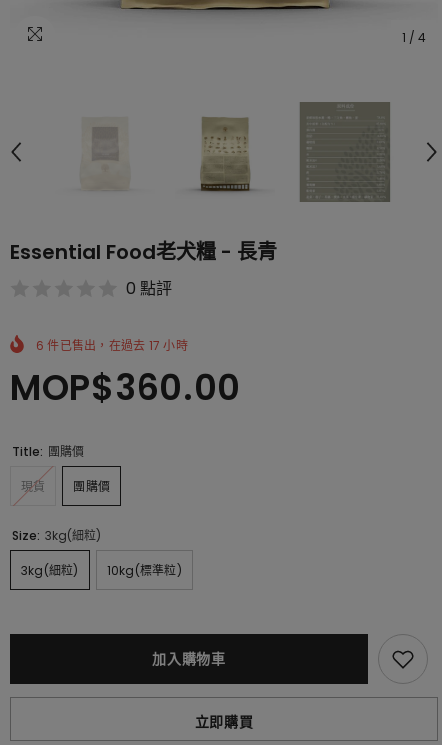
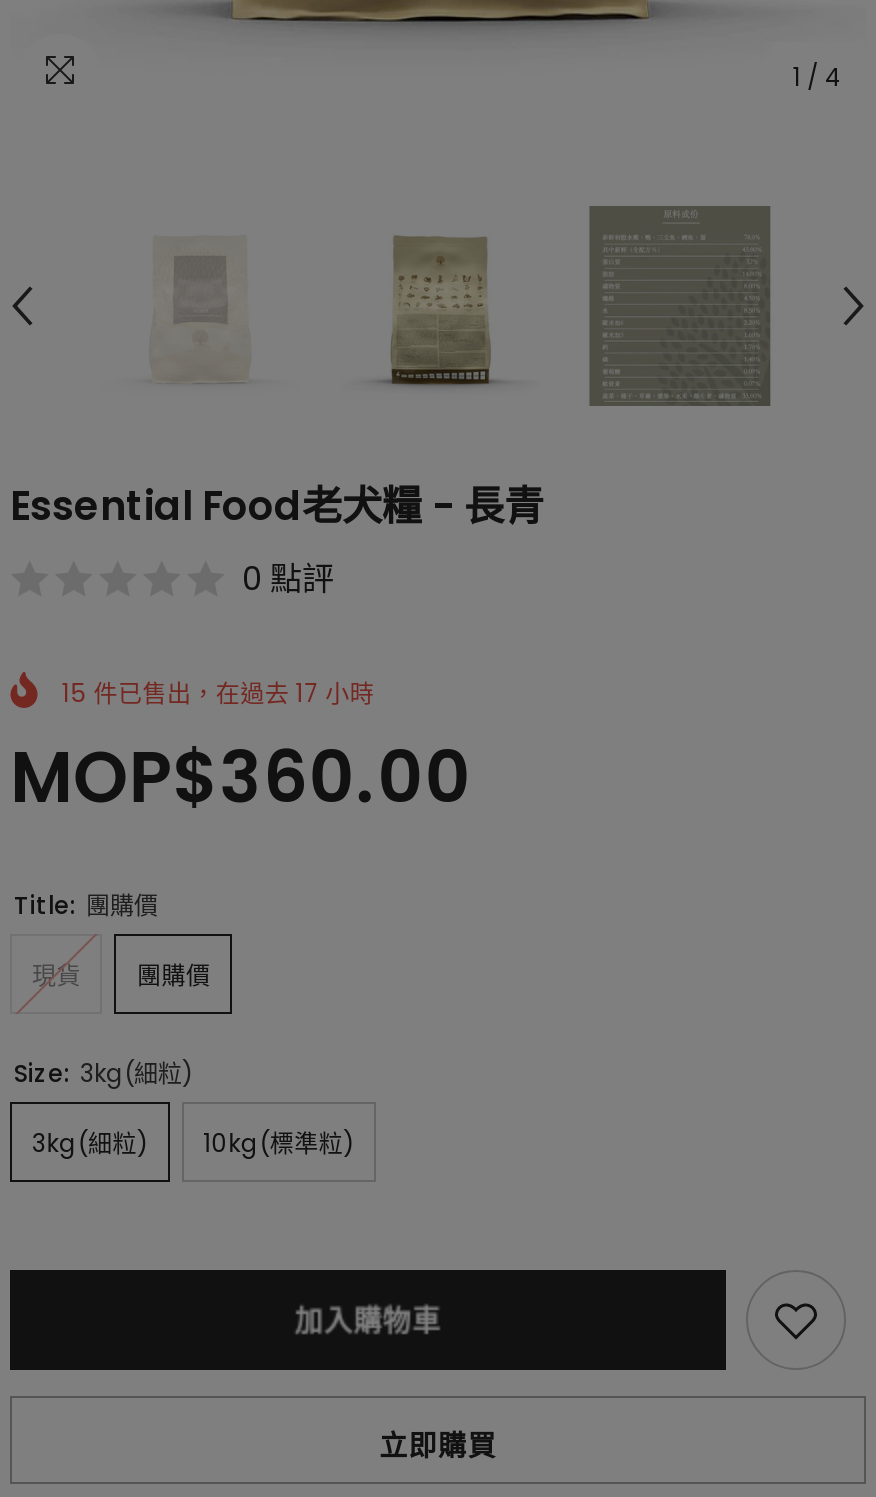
[36,337,188,354] 6件已售出，在過去17小時 -> [62,673,374,707] 15件已售出，在過去17小時

